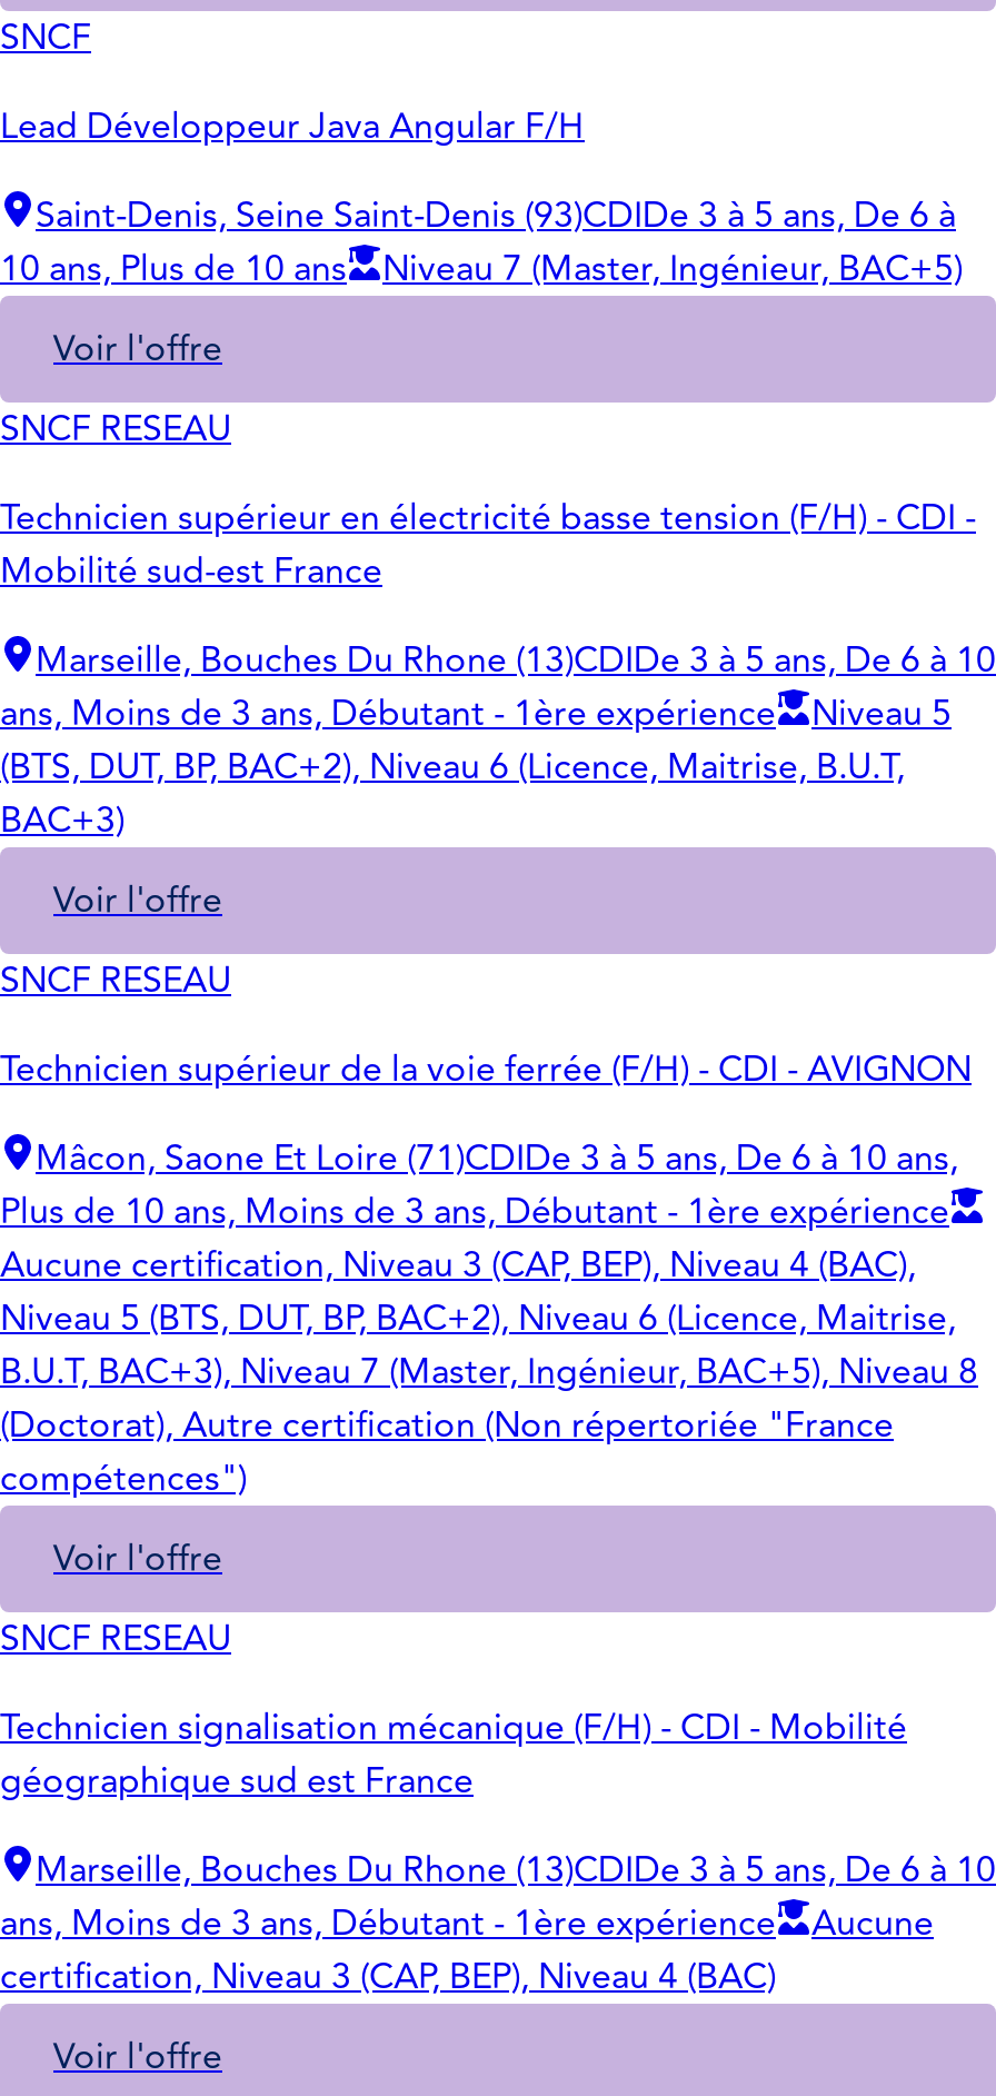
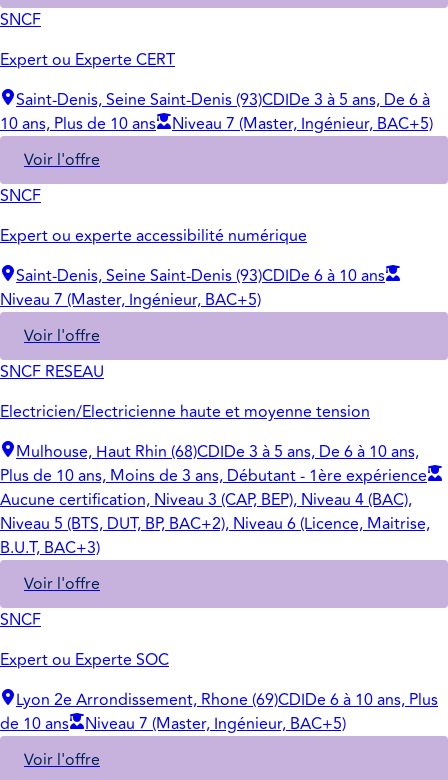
[0,101,585,154] Lead Développeur Java Angular F/H -> [0,48,175,72] Expert ou Experte CERT
[0,403,231,456] SNCF RESEAU -> [0,184,41,208] SNCF
[0,492,976,599] Technicien supérieur en électricité basse tension (F/H) - CDI - | Mobilité sud-est France -> [0,224,307,248] Expert ou experte accessibilité numérique
[0,634,996,848] Marseille, Bouches Du Rhone (13)CDIDe 3 à 5 ans, De 6 à 10 | ans, Moins de 3 ans, Débutant - 1ère expérience | Niveau 5 | (BTS, DUT, BP, BAC+2), Niveau 6 (Licence, Maitrise, B.U.T, | BAC+3) -> [0,264,385,312] Saint-Denis, Seine Saint-Denis (93)CDIDe 6 à 10 ans | Niveau 7 (Master, Ingénieur, BAC+5)
[0,1043,972,1097] Technicien supérieur de la voie ferrée (F/H) - CDI - AVIGNON -> [0,400,370,424] Electricien/Electricienne haute et moyenne tension
[36,1132,958,1186] Mâcon, Saone Et Loire (71)CDIDe 3 à 5 ans, De 6 à 10 ans, -> [16,440,419,464] Mulhouse, Haut Rhin (68)CDIDe 3 à 5 ans, De 6 à 10 ans,
[0,1346,978,1506] B.U.T, BAC+3), Niveau 7 (Master, Ingénieur, BAC+5), Niveau 8 | (Doctorat), Autre certification (Non répertoriée "France | compétences") -> [0,536,100,560] B.U.T, BAC+3)
[0,1613,231,1666] SNCF RESEAU -> [0,608,41,632] SNCF
[0,1702,907,1808] Technicien signalisation mécanique (F/H) - CDI - Mobilité | géographique sud est France -> [0,648,169,672] Expert ou Experte SOC
[0,1844,996,2004] Marseille, Bouches Du Rhone (13)CDIDe 3 à 5 ans, De 6 à 10 | ans, Moins de 3 ans, Débutant - 1ère expérience | Aucune | certification, Niveau 3 (CAP, BEP), Niveau 4 (BAC) -> [0,688,438,736] Lyon 2e Arrondissement, Rhone (69)CDIDe 6 à 10 ans, Plus | de 10 ans | Niveau 7 (Master, Ingénieur, BAC+5)

